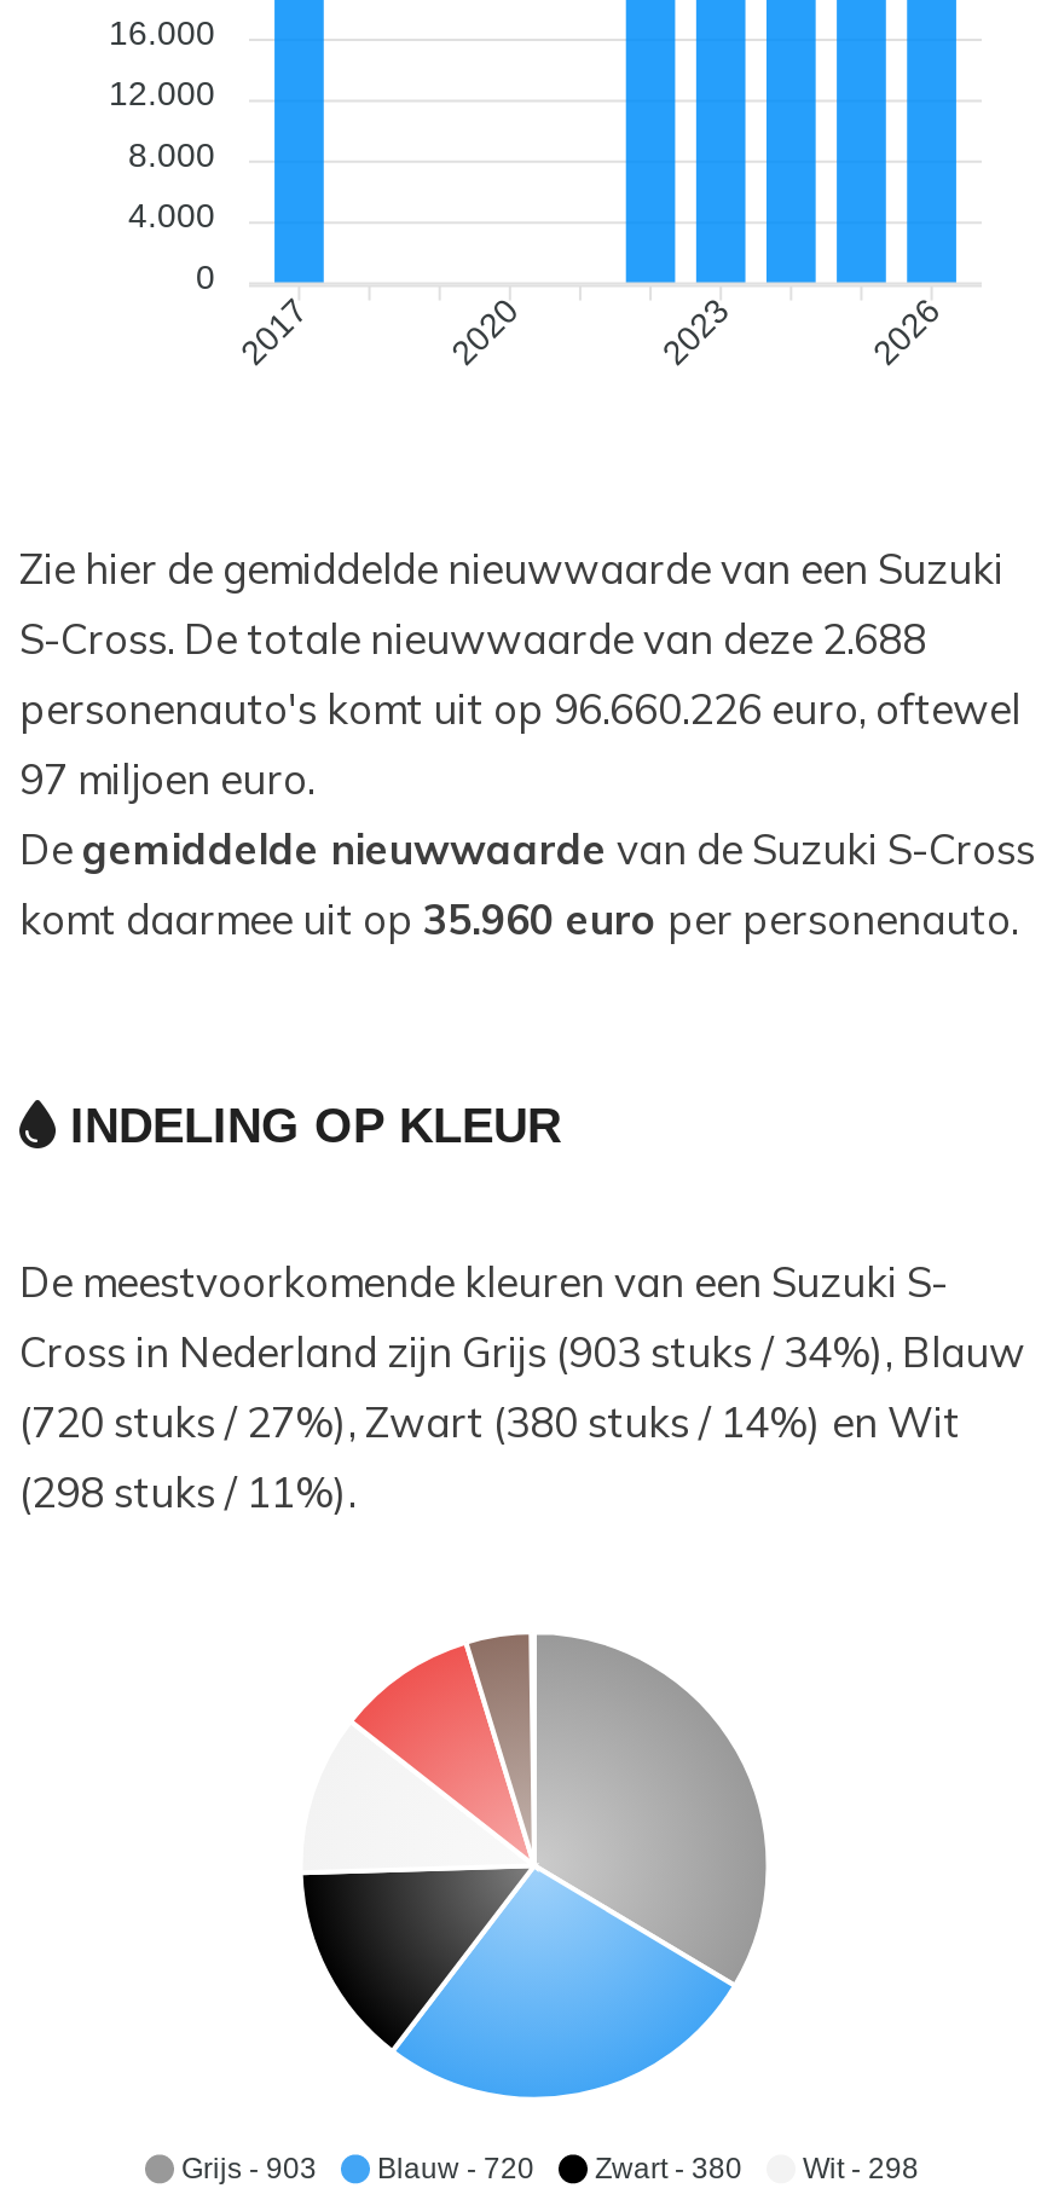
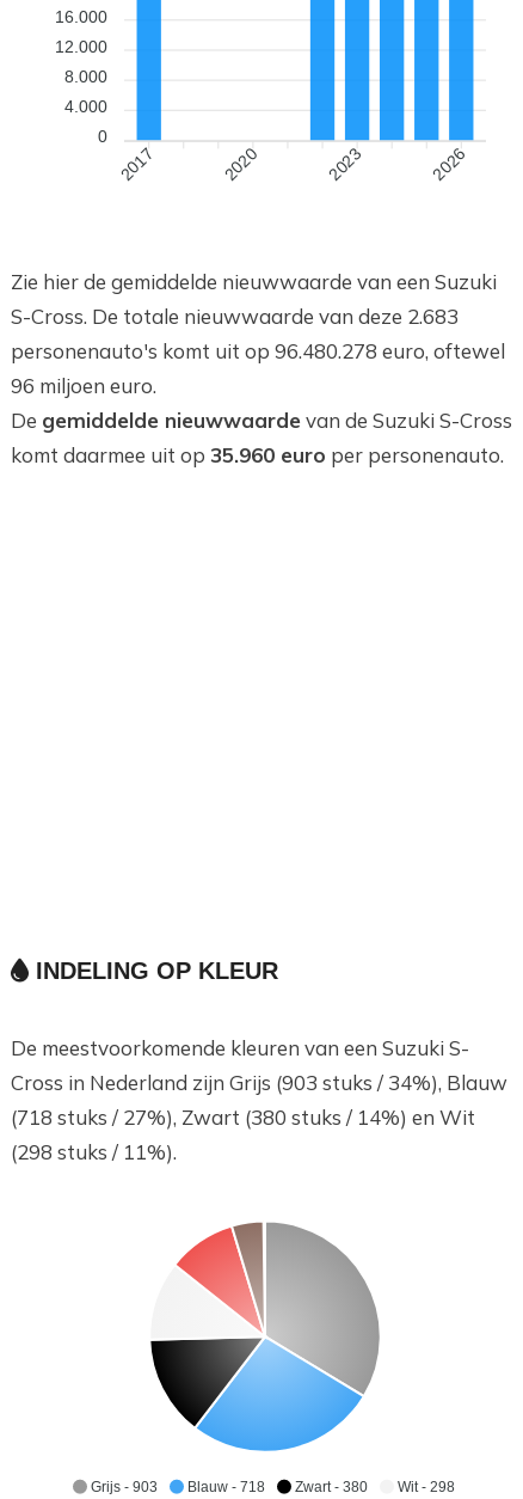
[19,612,926,663] S-Cross. De totale nieuwwaarde van deze 2.688 -> [11,304,459,329] S-Cross. De totale nieuwwaarde van deze 2.683
[19,682,1020,733] personenauto's komt uit op 96.660.226 euro, oftewel -> [11,338,505,363] personenauto's komt uit op 96.480.278 euro, oftewel
[19,753,314,803] 97 miljoen euro. -> [11,373,156,398] 96 miljoen euro.
[19,1396,960,1446] (720 stuks / 27%), Zwart (380 stuks / 14%) en Wit -> [11,1105,475,1130] (718 stuks / 27%), Zwart (380 stuks / 14%) en Wit
[181,2153,919,2187] Grijs - 903 Blauw - 720 Zwart - 380 Wit - 298 -> [91,1479,455,1496] Grijs - 903 Blauw - 718 Zwart - 380 Wit - 298

